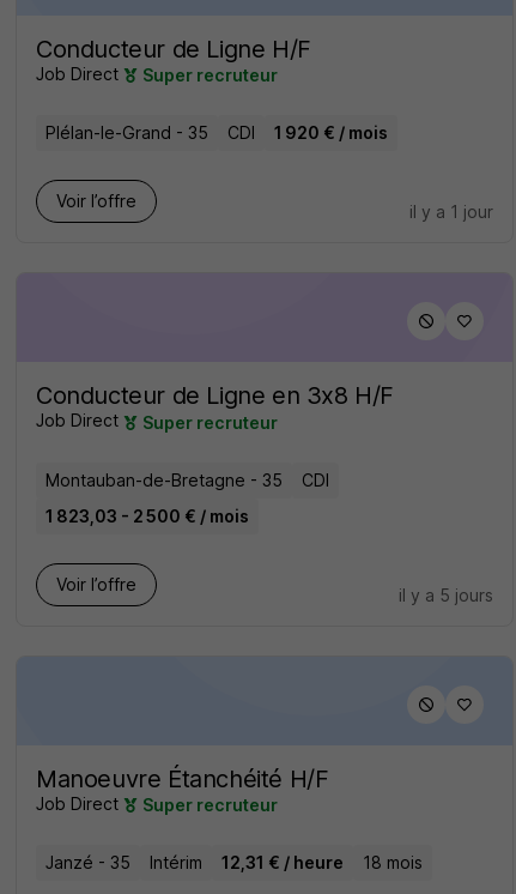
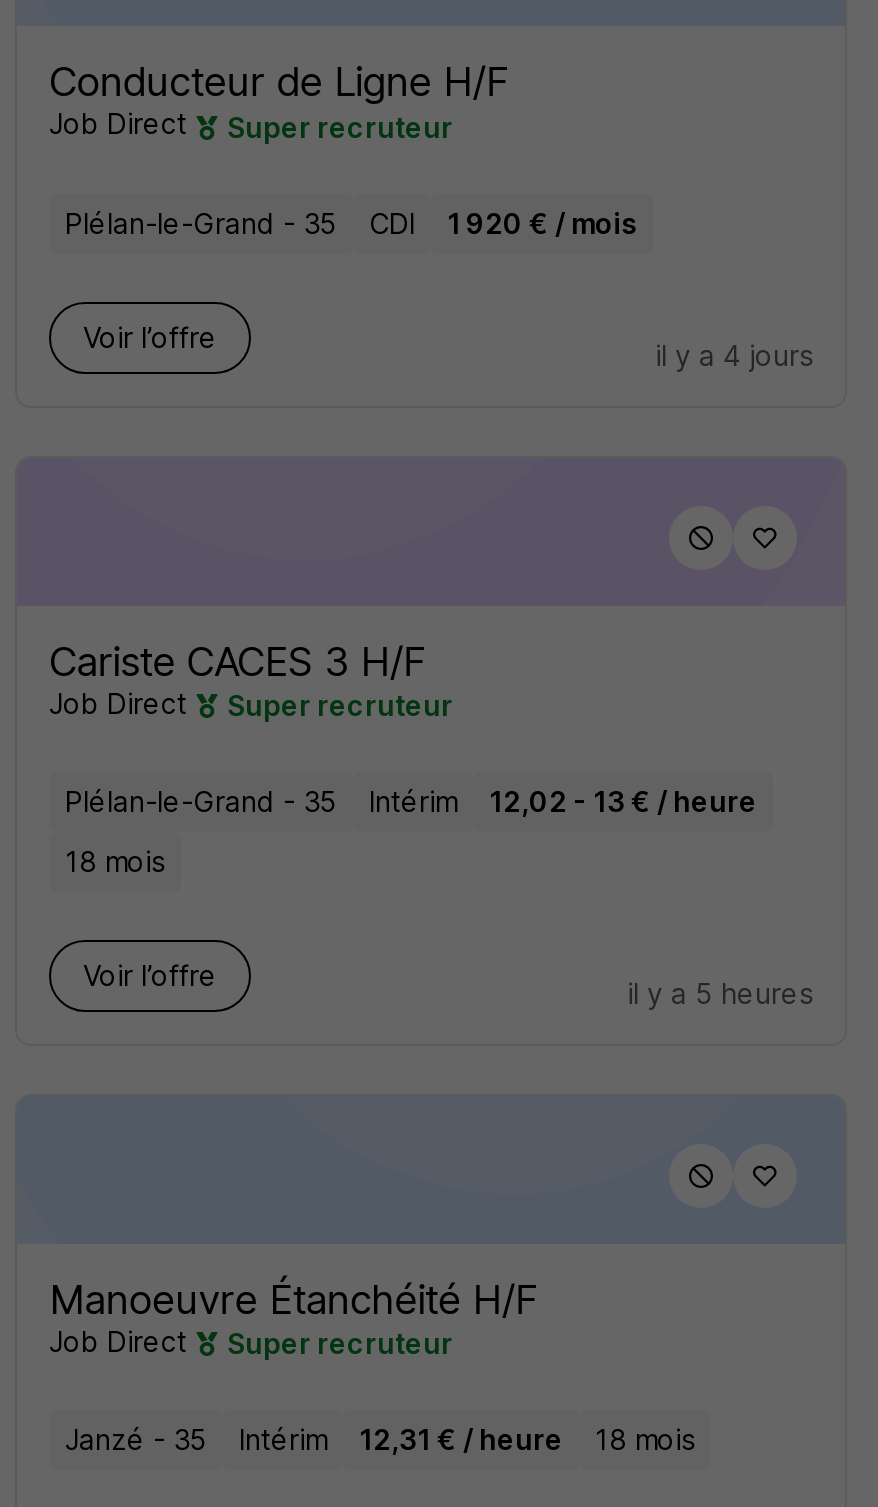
[409,202,493,222] il y a 1 jour -> [655,337,813,371] il y a 4 jours
[36,382,394,410] Conducteur de Ligne en 3x8 H/F -> [49,637,426,685] Cariste CACES 3 H/F
[45,469,329,490] Montauban-de-Bretagne - 35 | CDI -> [65,783,757,817] Plélan-le-Grand - 35 | Intérim | 12,02 - 13 € / heure
[45,505,249,526] 1 823,03 - 2 500 € / mois -> [65,843,165,877] 18 mois
[399,584,493,605] il y a 5 jours -> [627,975,813,1009] il y a 5 heures

